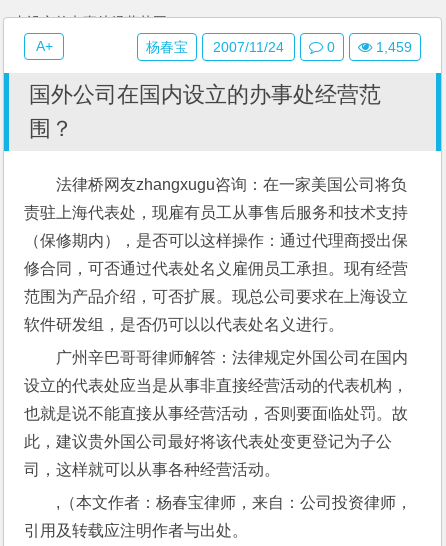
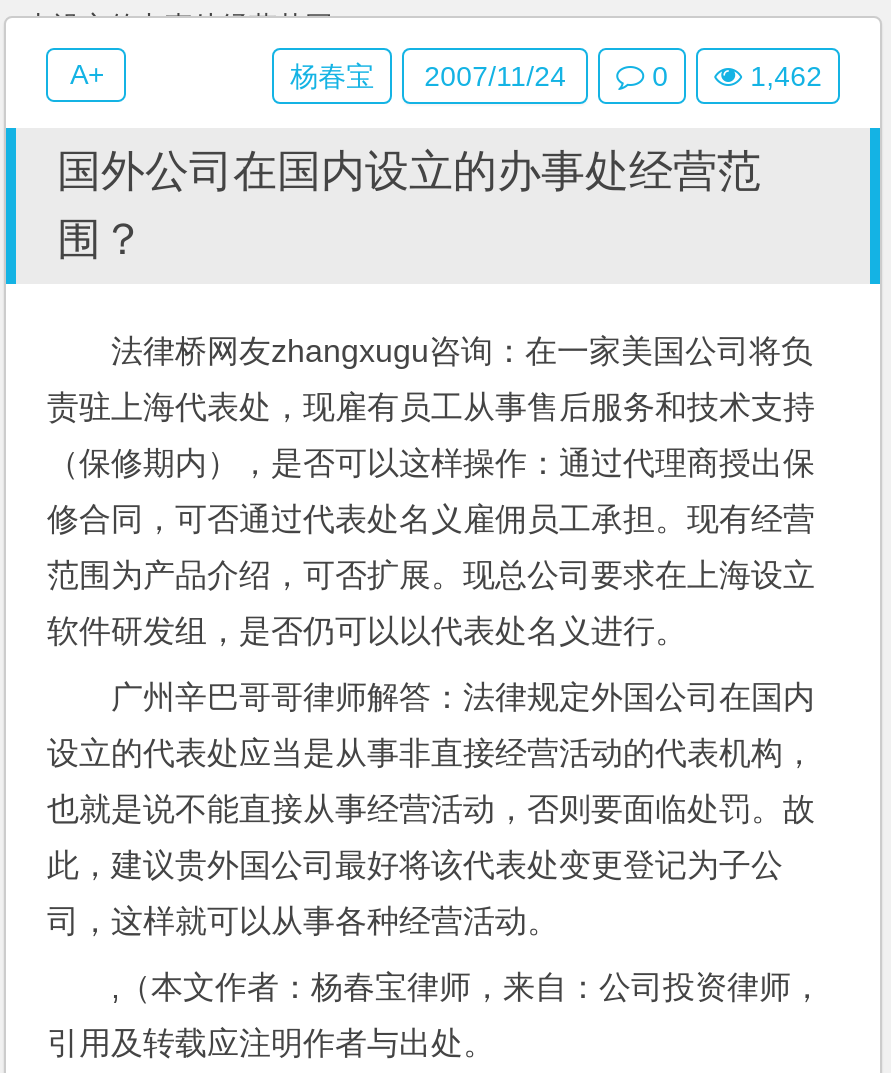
[372,39,412,55] 1,459 -> [742,60,822,92] 1,462

